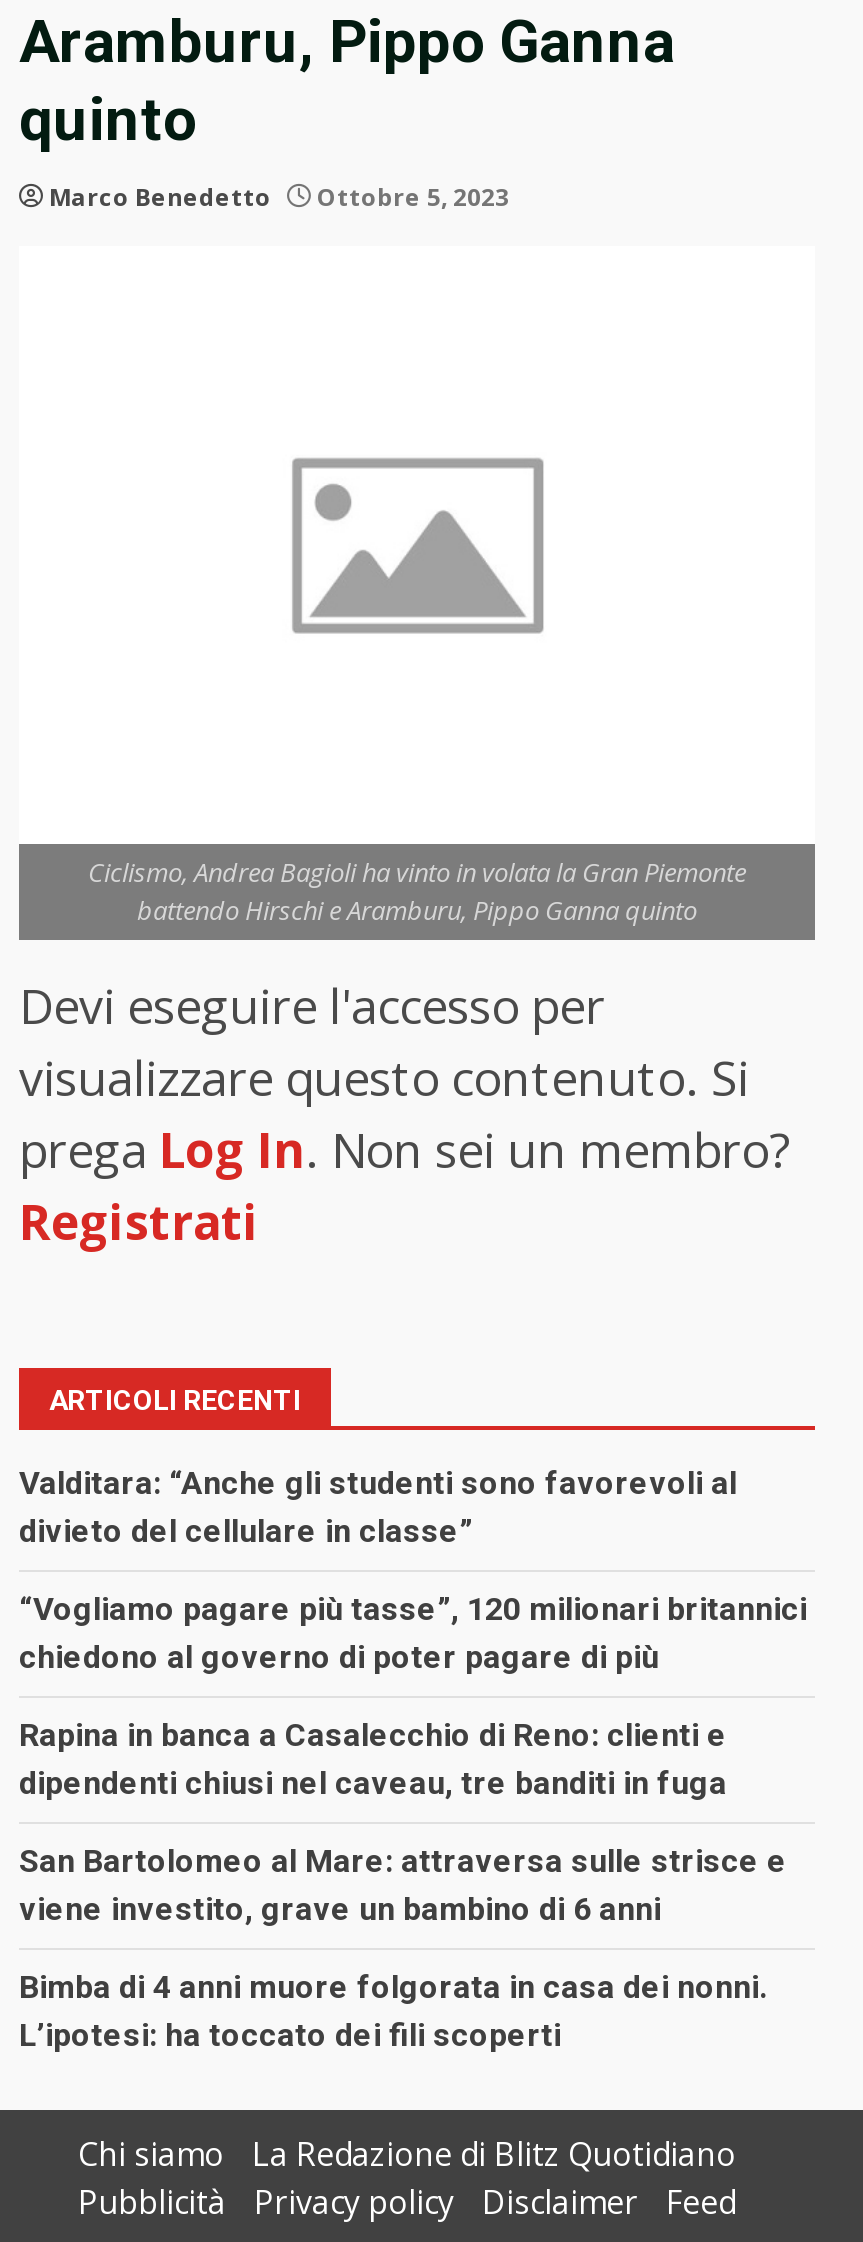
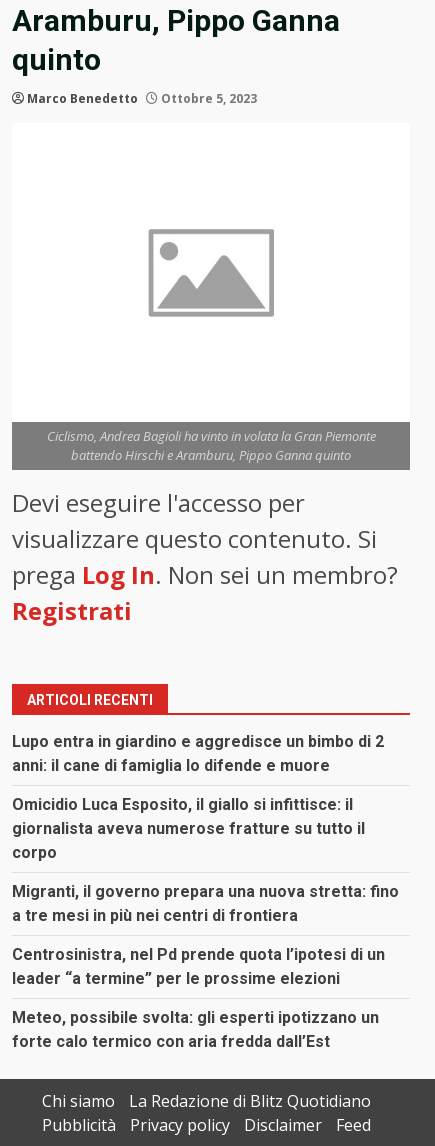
[19,1463,737,1549] Valditara: “Anche gli studenti sono favorevoli al | divieto del cellulare in classe” -> [12,732,384,775] Lupo entra in giardino e aggredisce un bimbo di 2 | anni: il cane di famiglia lo difende e muore
[19,1589,807,1675] “Vogliamo pagare più tasse”, 120 milionari britannici | chiedono al governo di poter pagare di più -> [12,795,365,862] Omicidio Luca Esposito, il giallo si infittisce: il | giornalista aveva numerose fratture su tutto il | corpo
[19,1715,727,1801] Rapina in banca a Casalecchio di Reno: clienti e | dipendenti chiusi nel caveau, tre banditi in fuga -> [12,882,399,925] Migranti, il governo prepara una nuova stretta: fino | a tre mesi in più nei centri di frontiera
[19,1841,787,1927] San Bartolomeo al Mare: attraversa sulle strisce e | viene investito, grave un bambino di 6 anni -> [12,945,385,988] Centrosinistra, nel Pd prende quota l’ipotesi di un | leader “a termine” per le prossime elezioni
[19,1967,767,2053] Bimba di 4 anni muore folgorata in casa dei nonni. | L’ipotesi: ha toccato dei fili scoperti -> [12,1008,379,1051] Meteo, possibile svolta: gli esperti ipotizzano un | forte calo termico con aria fredda dall’Est

